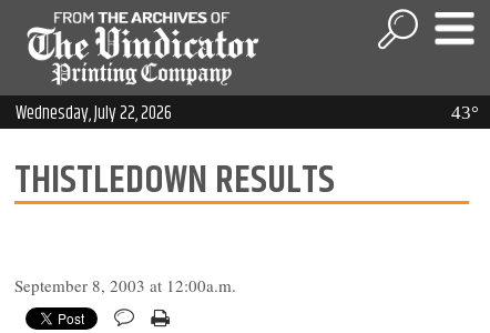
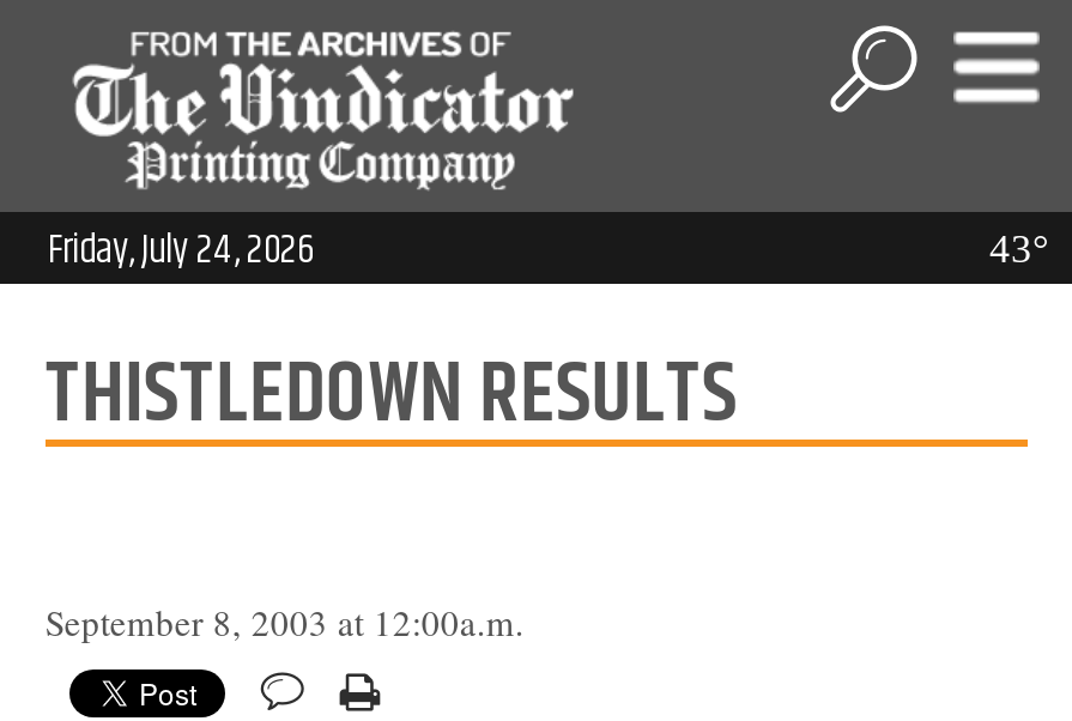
[16,99,172,128] Wednesday, July 22, 2026 -> [48,219,314,281] Friday, July 24, 2026

